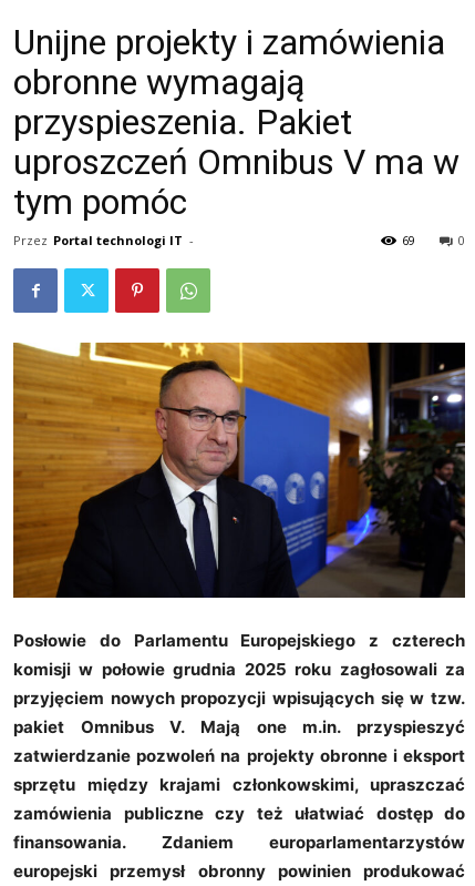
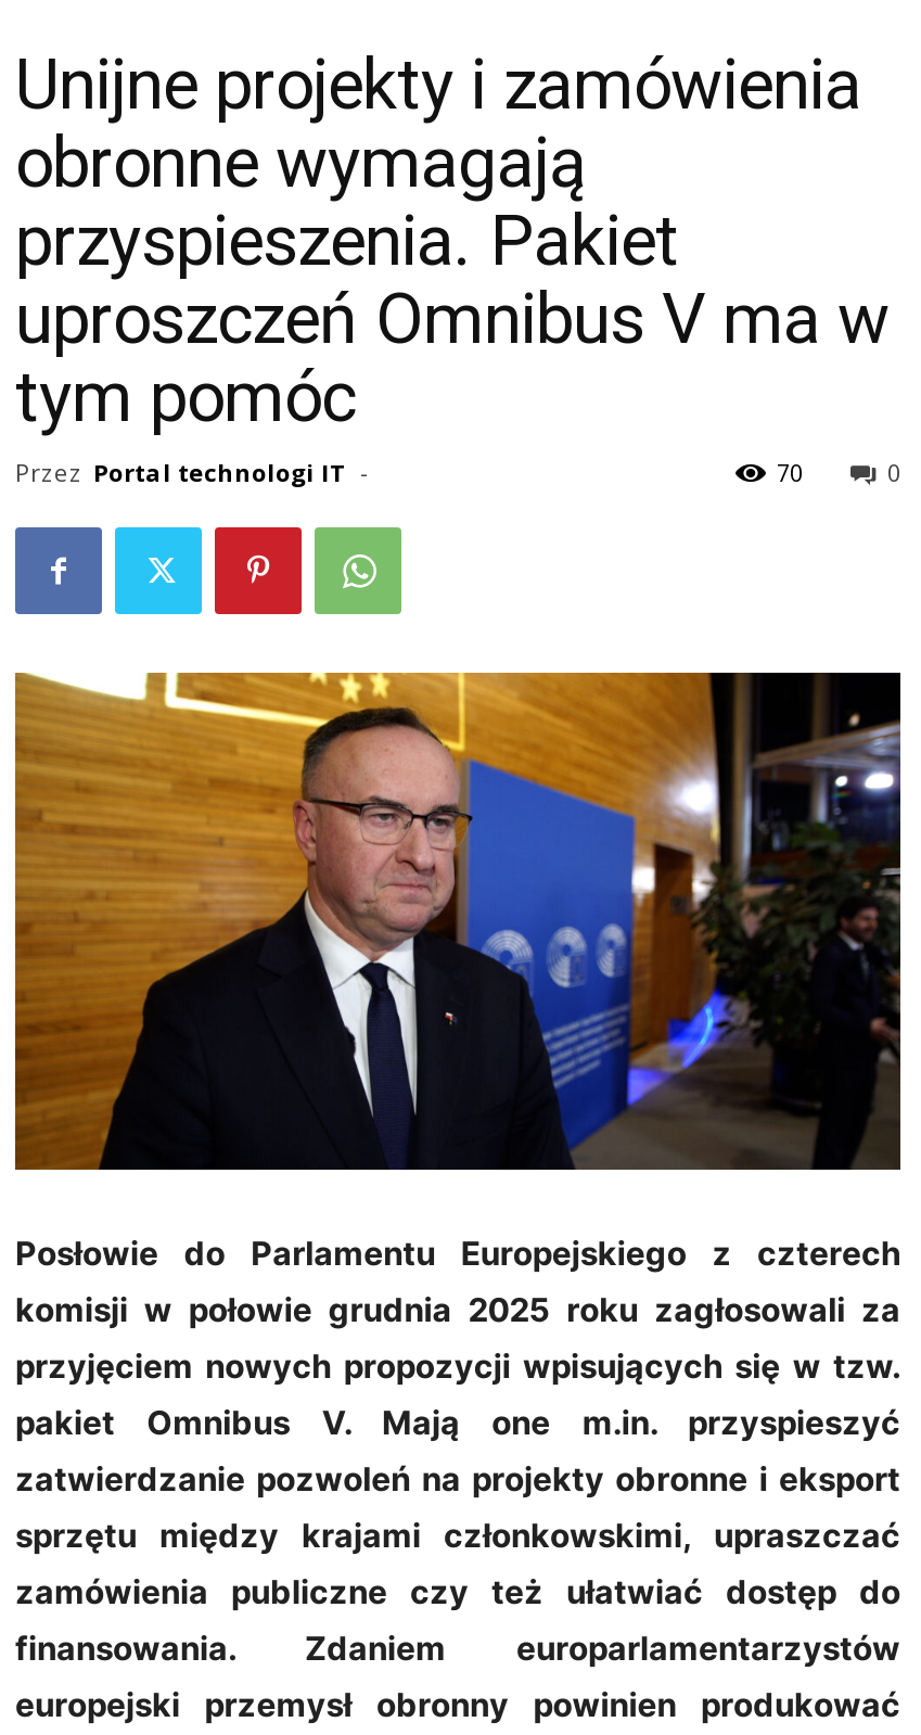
[402,232,415,248] 69 -> [777,456,803,488] 70

